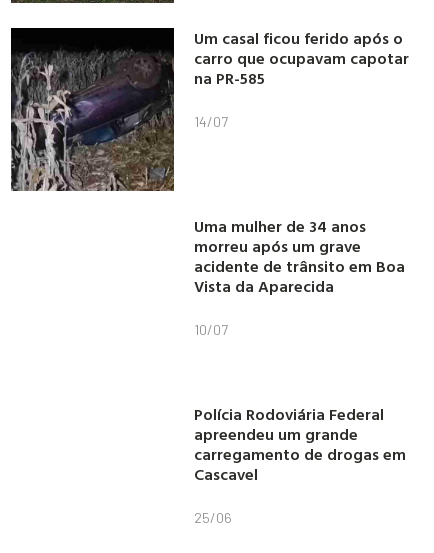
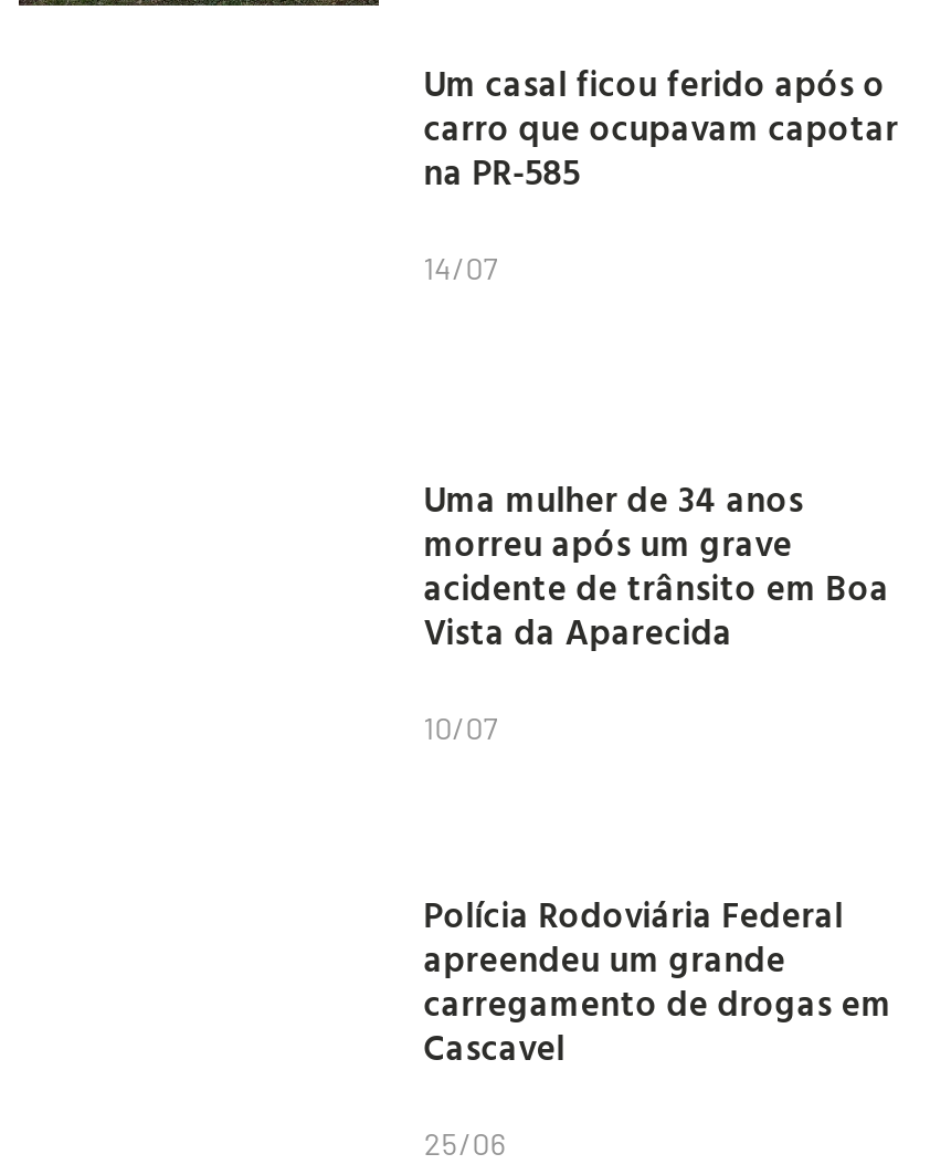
[10,27,175,192] [image] -> none

